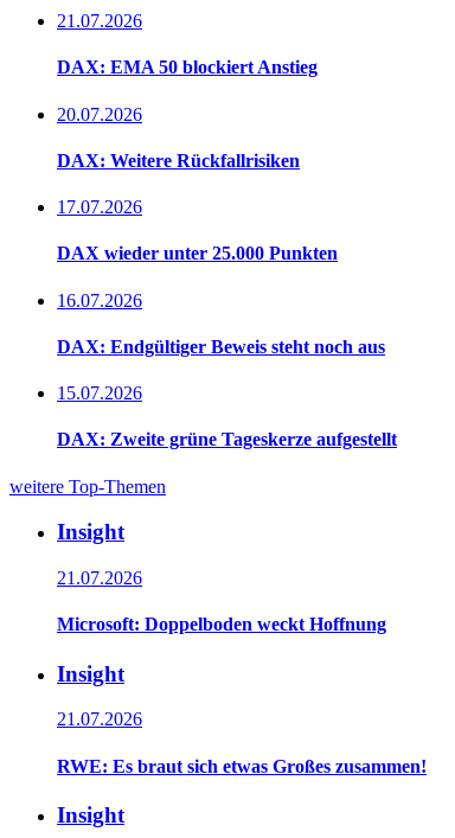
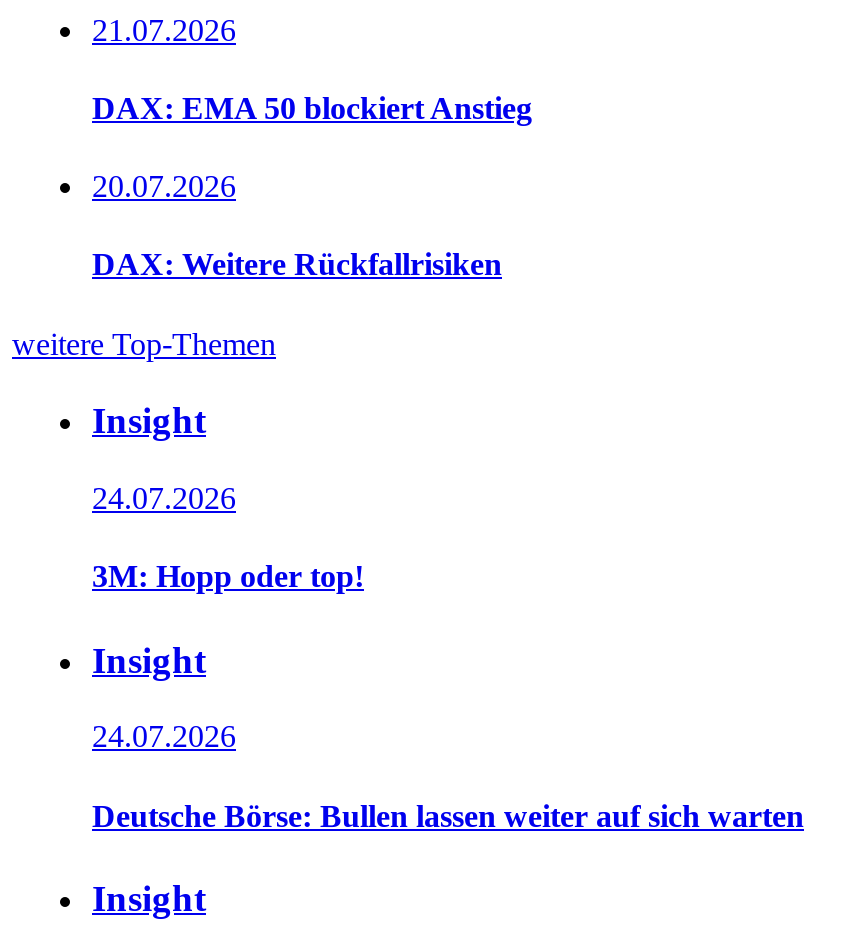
[57,197,397,450] 17.07.2026 | DAX wieder unter 25.000 Punkten | 16.07.2026 | DAX: Endgültiger Beweis steht noch aus | 15.07.2026 | DAX: Zweite grüne Tageskerze aufgestellt -> none
[57,568,142,588] 21.07.2026 -> [92,481,236,515] 24.07.2026
[57,615,386,635] Microsoft: Doppelboden weckt Hoffnung -> [92,560,364,594] 3M: Hopp oder top!
[57,709,142,729] 21.07.2026 -> [92,720,236,754] 24.07.2026
[57,756,427,776] RWE: Es braut sich etwas Großes zusammen! -> [92,798,804,832] Deutsche Börse: Bullen lassen weiter auf sich warten

